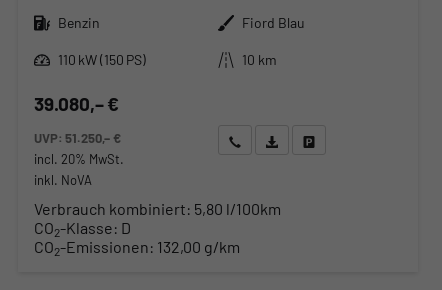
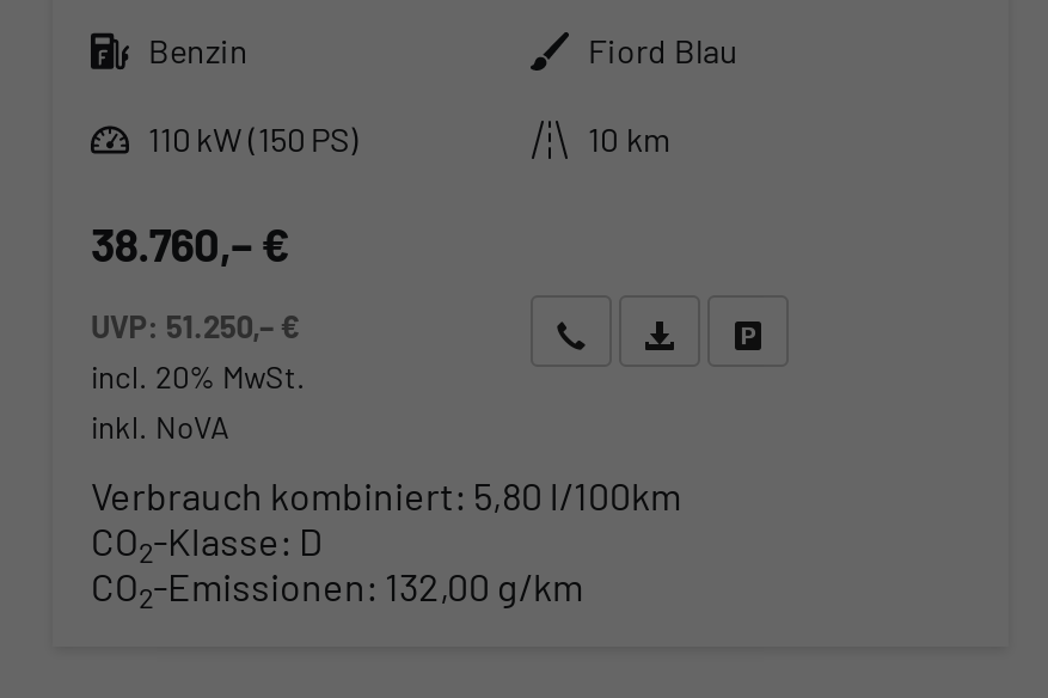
[34,92,119,115] 39.080,– € -> [91,217,289,272] 38.760,– €

